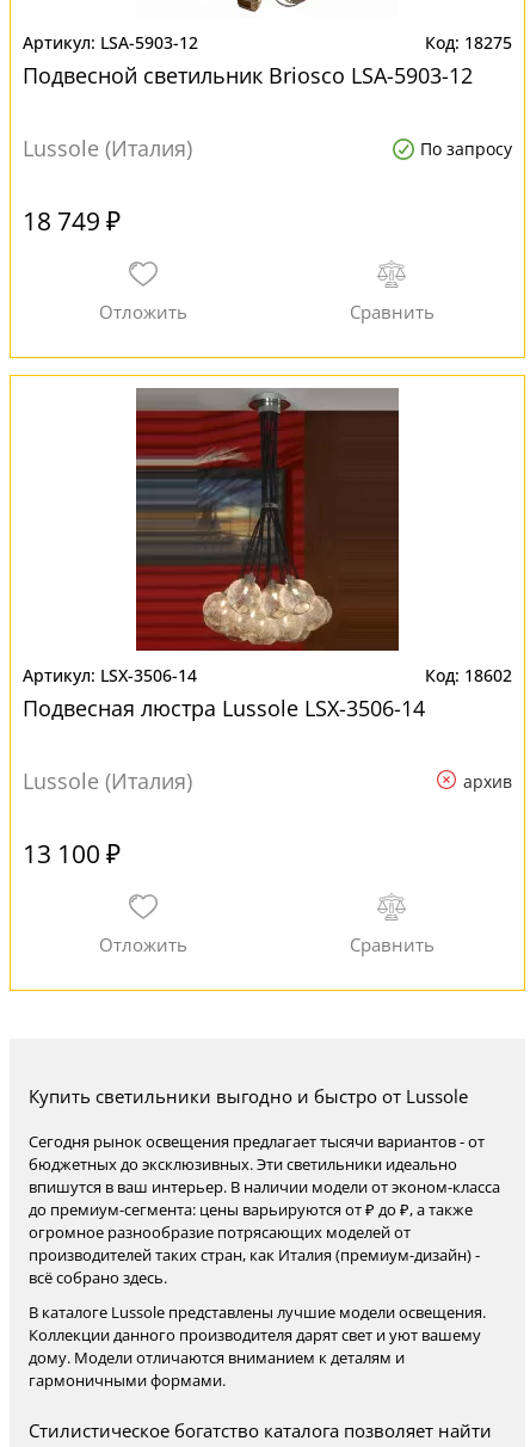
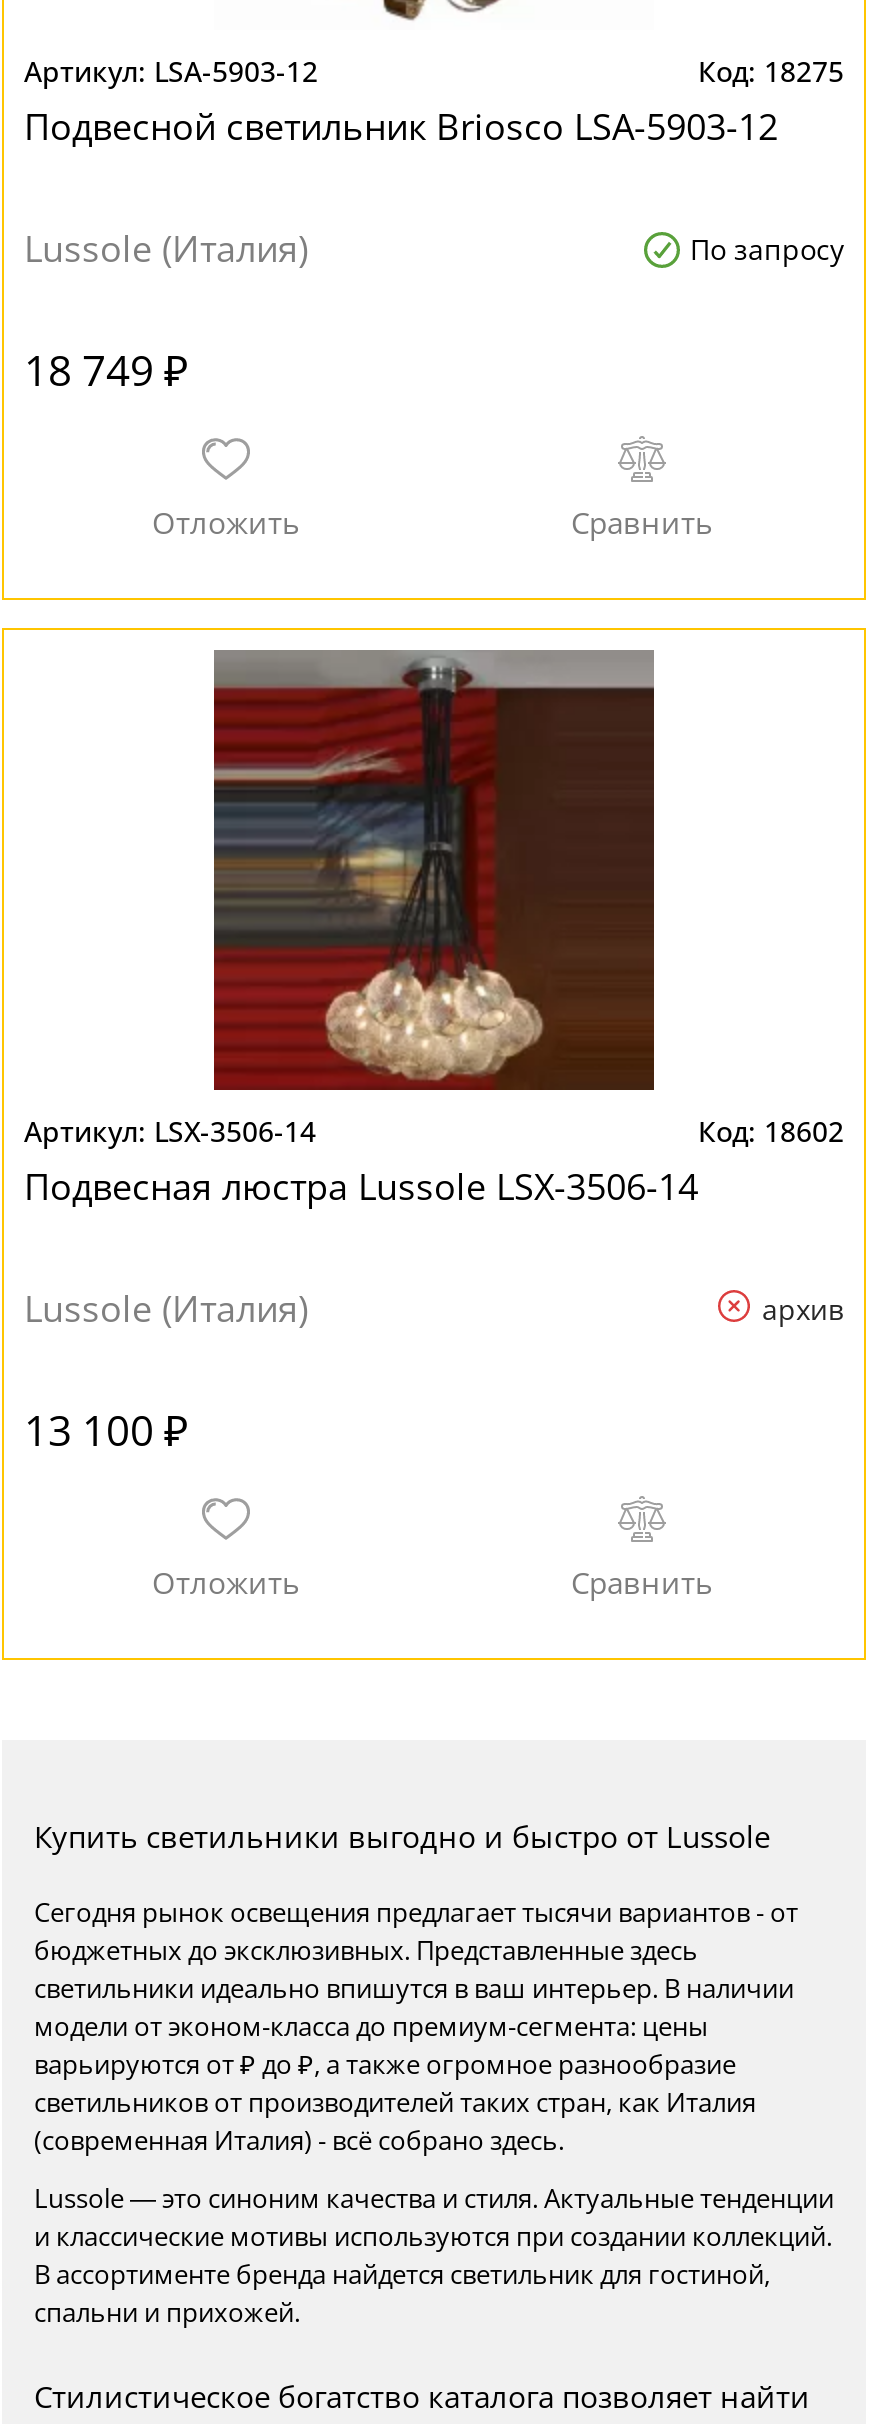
[29,1153,500,1288] бюджетных до эксклюзивных. Эти светильники идеально | впишутся в ваш интерьер. В наличии модели от эконом-класса | до премиум-сегмента: цены варьируются от ₽ до ₽, а также | огромное разнообразие потрясающих моделей от | производителей таких стран, как Италия (премиум-дизайн) - | всё собрано здесь. -> [34,1932,794,2158] бюджетных до эксклюзивных. Представленные здесь | светильники идеально впишутся в ваш интерьер. В наличии | модели от эконом-класса до премиум-сегмента: цены | варьируются от ₽ до ₽, а также огромное разнообразие | светильников от производителей таких стран, как Италия | (современная Италия) - всё собрано здесь.
[29,1301,486,1391] В каталоге Lussole представлены лучшие модели освещения. | Коллекции данного производителя дарят свет и уют вашему | дому. Модели отличаются вниманием к деталям и | гармоничными формами. -> [34,2180,834,2330] Lussole — это синоним качества и стиля. Актуальные тенденции | и классические мотивы используются при создании коллекций. | В ассортименте бренда найдется светильник для гостиной, | спальни и прихожей.

